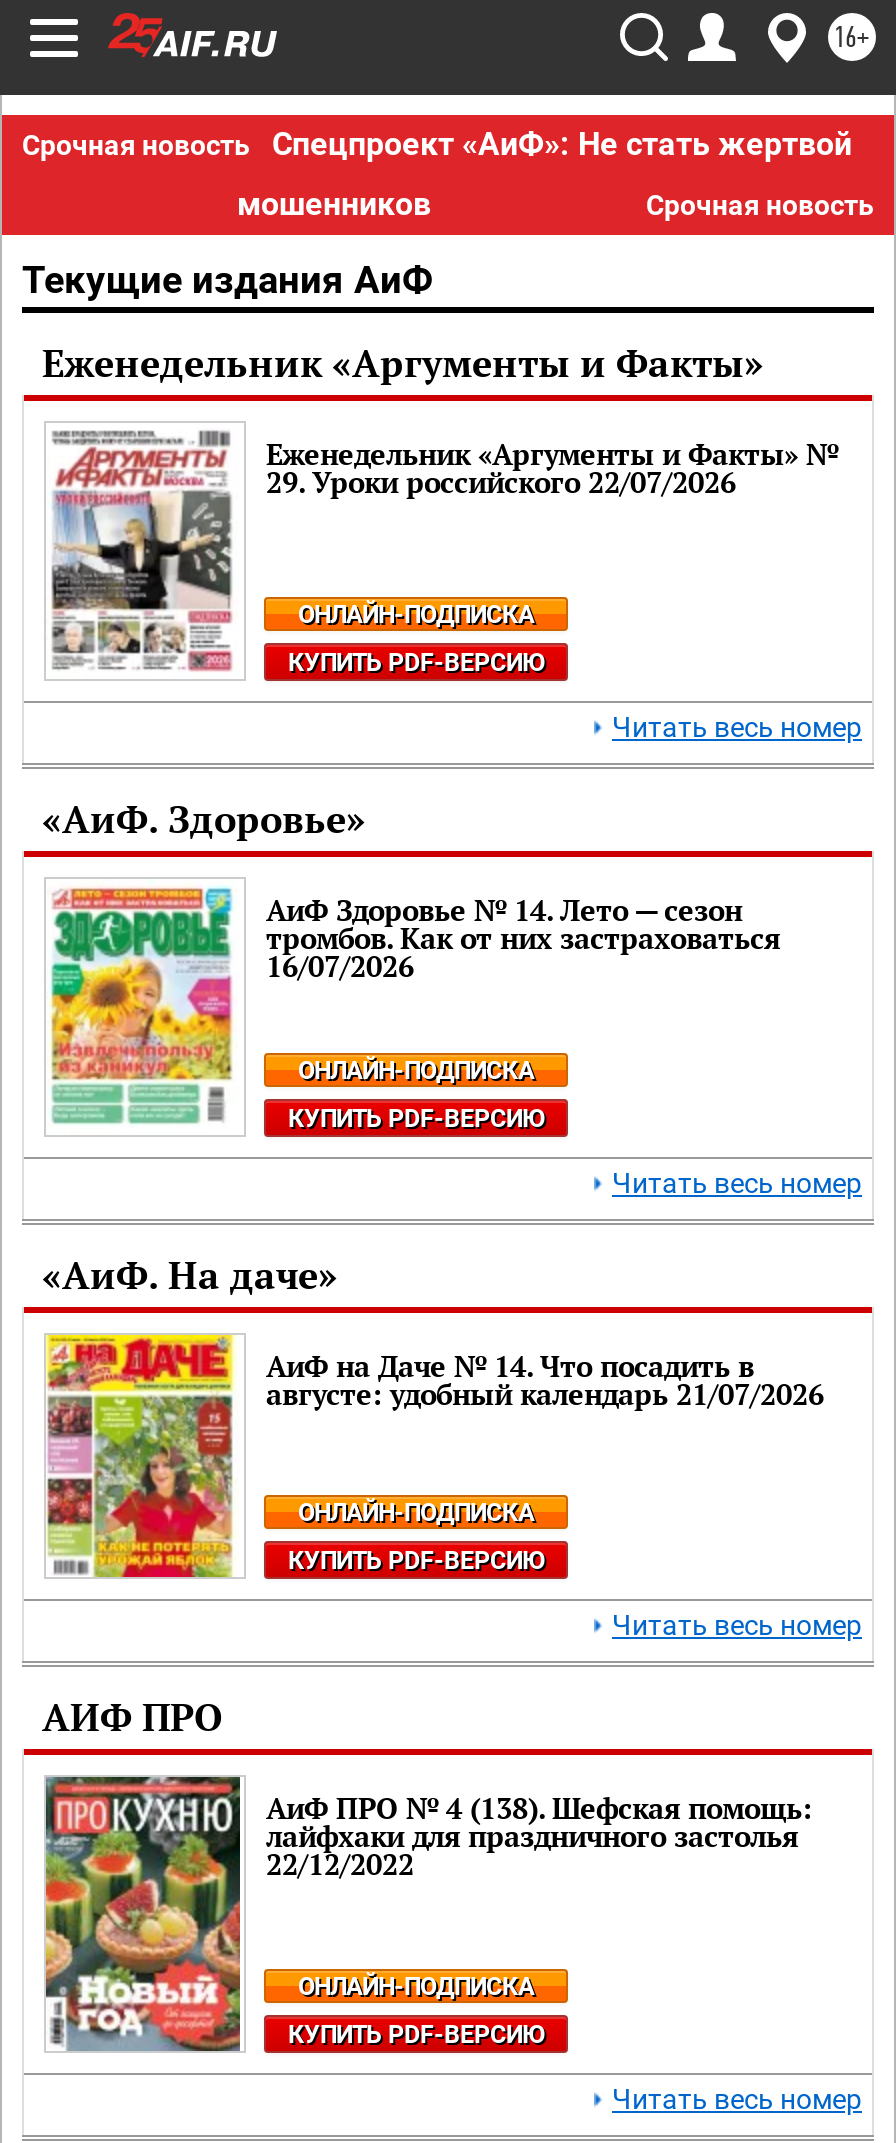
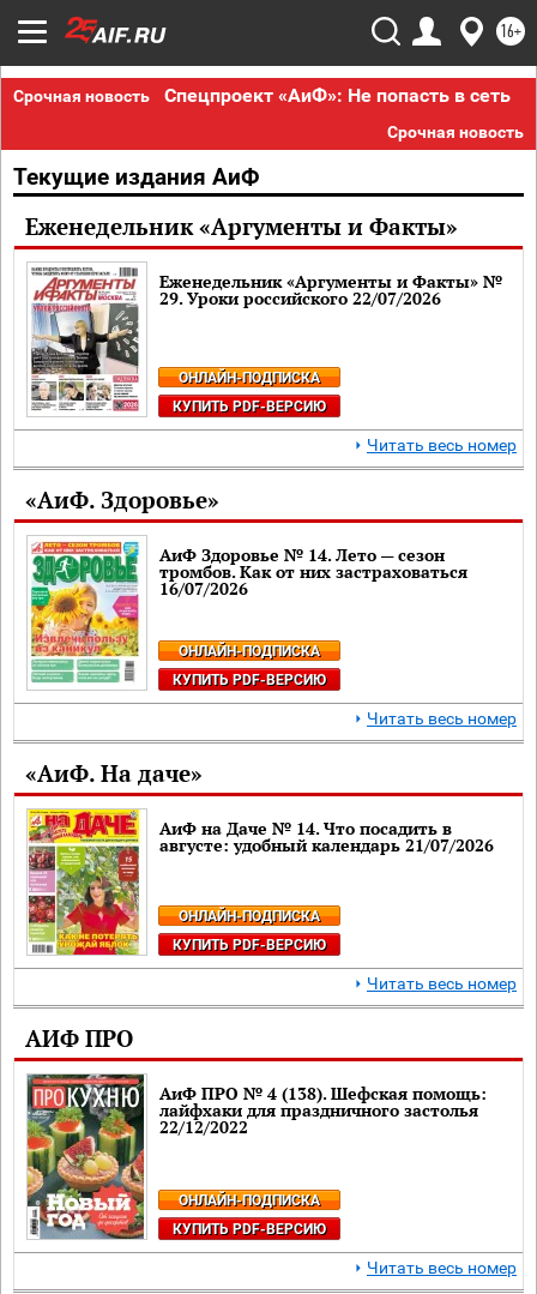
[237,125,852,223] Спецпроект «АиФ»: Не стать жертвой | мошенников -> [164,84,510,107] Спецпроект «АиФ»: Не попасть в сеть

